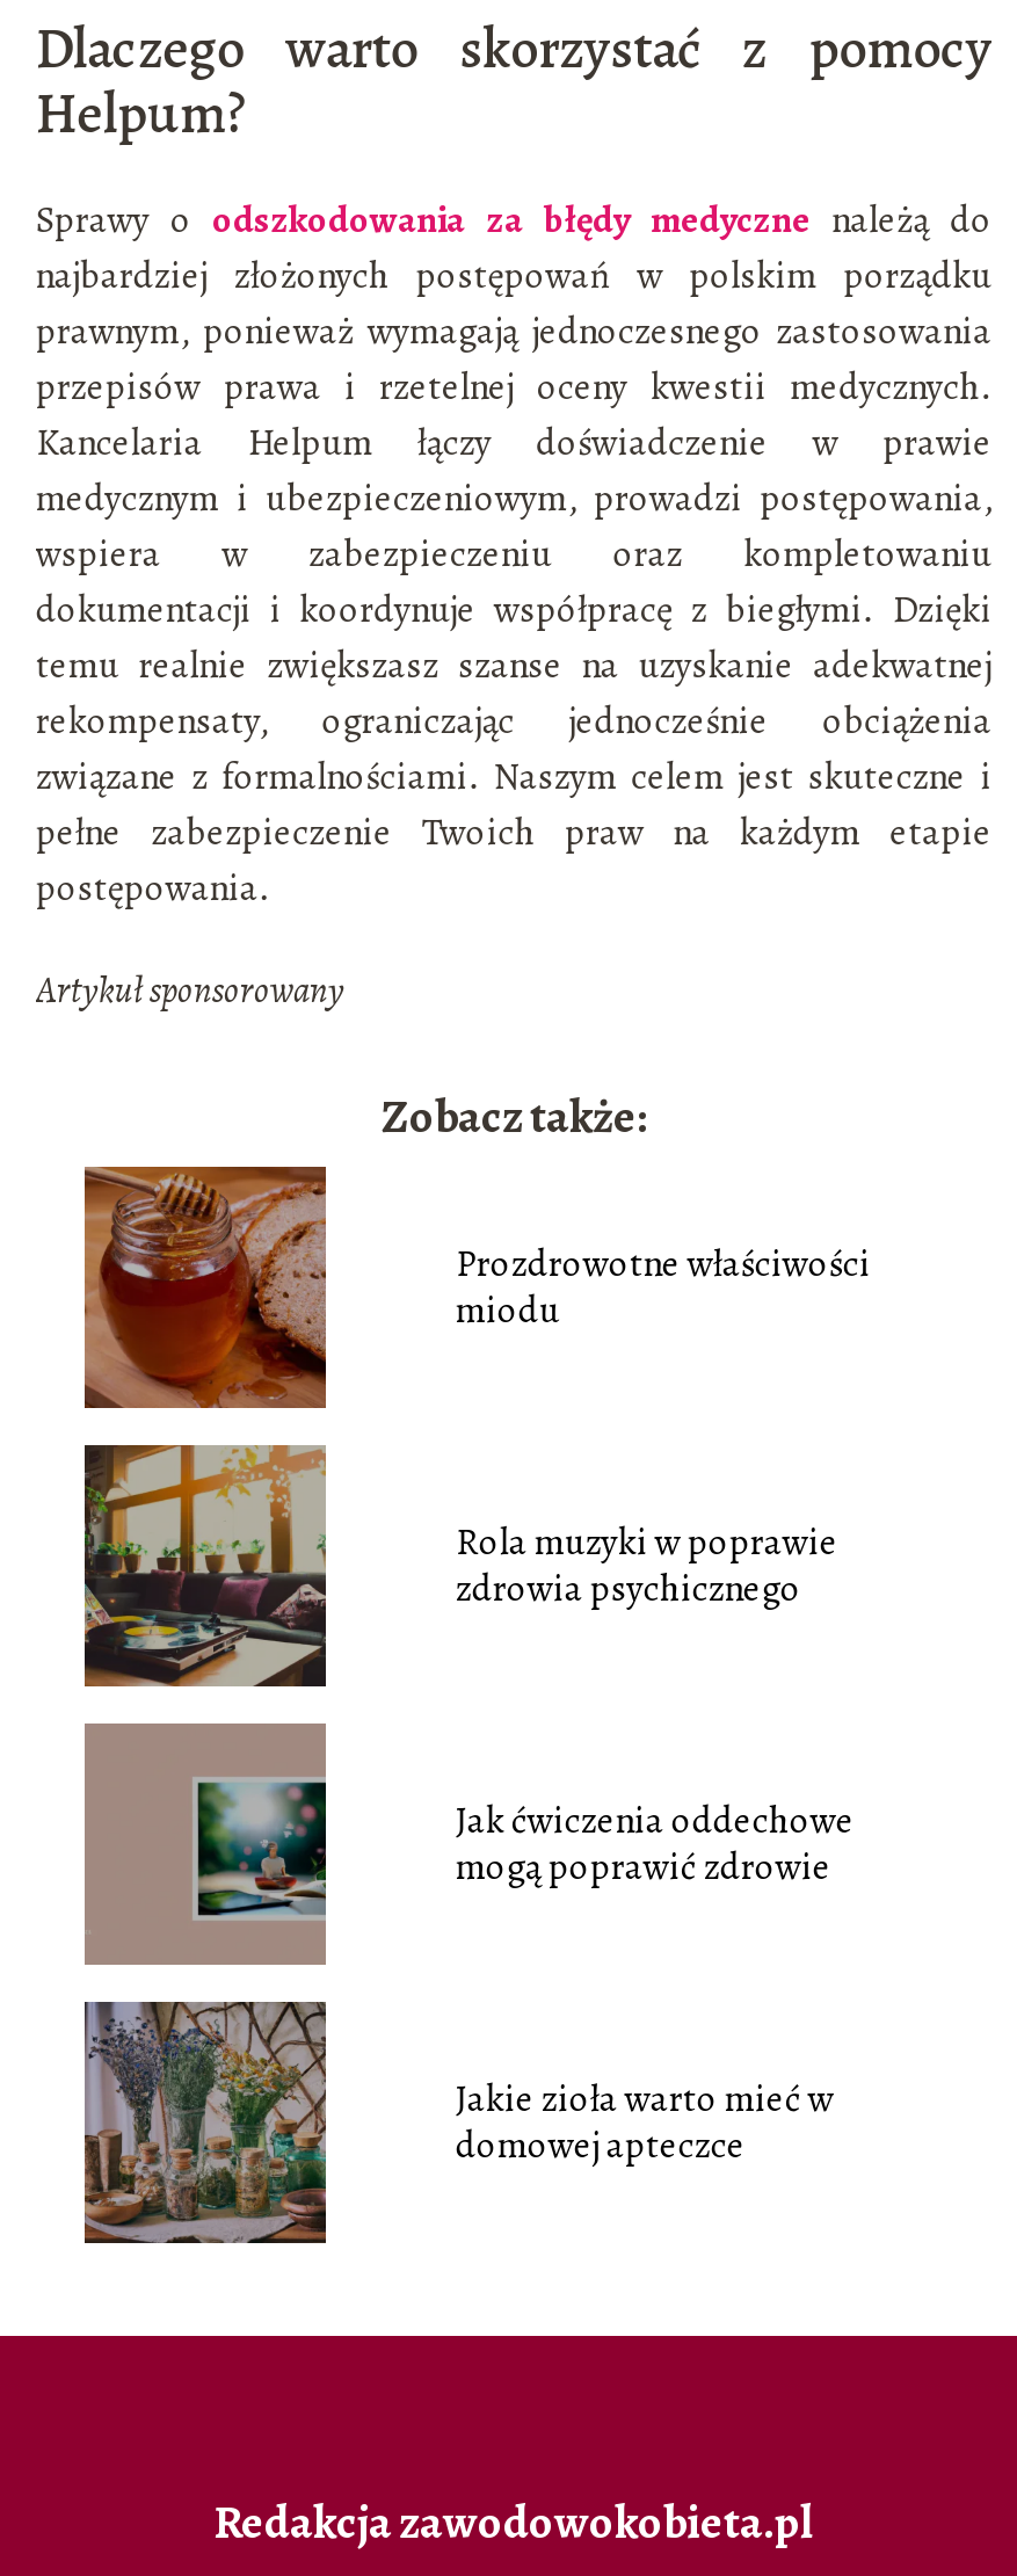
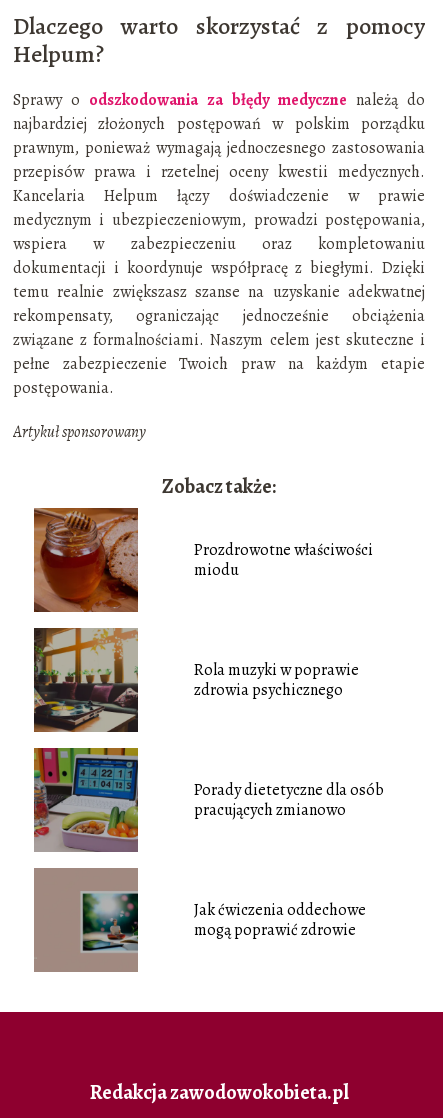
none -> [34,747,138,851] [image]
none -> [194,779,384,821] Porady dietetyczne dla osób | pracujących zmianowo
moved [456,1795,854,1893] -> [194,899,366,941]: Jak ćwiczenia oddechowe | mogą poprawić zdrowie
[85,2002,328,2243] [image] -> none
[456,2074,834,2171] Jakie zioła warto mieć w | domowej apteczce -> none

